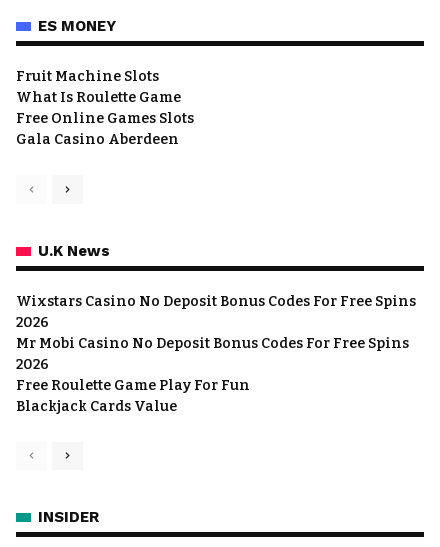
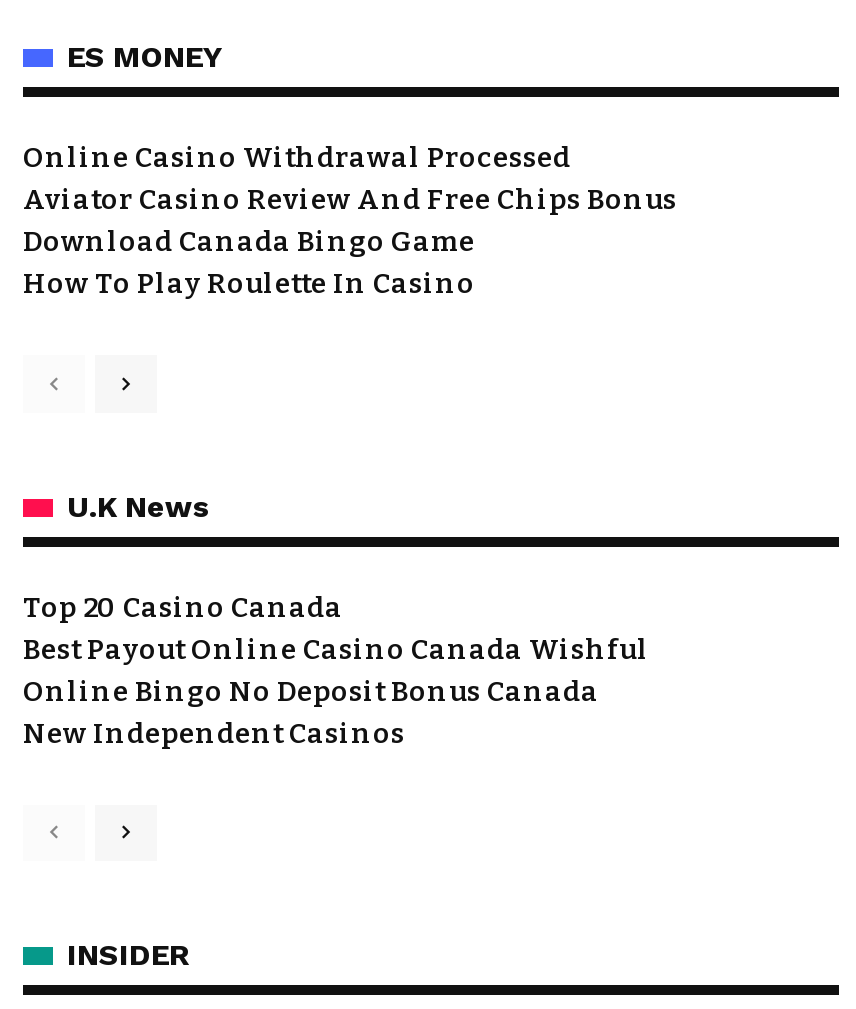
[16,68,194,148] Fruit Machine Slots | What Is Roulette Game | Free Online Games Slots | Gala Casino Aberdeen -> [23,141,677,301] Online Casino Withdrawal Processed | Aviator Casino Review And Free Chips Bonus | Download Canada Bingo Game | How To Play Roulette In Casino
[16,293,416,415] Wixstars Casino No Deposit Bonus Codes For Free Spins | 2026 | Mr Mobi Casino No Deposit Bonus Codes For Free Spins | 2026 | Free Roulette Game Play For Fun | Blackjack Cards Value -> [23,591,649,751] Top 20 Casino Canada | Best Payout Online Casino Canada Wishful | Online Bingo No Deposit Bonus Canada | New Independent Casinos

